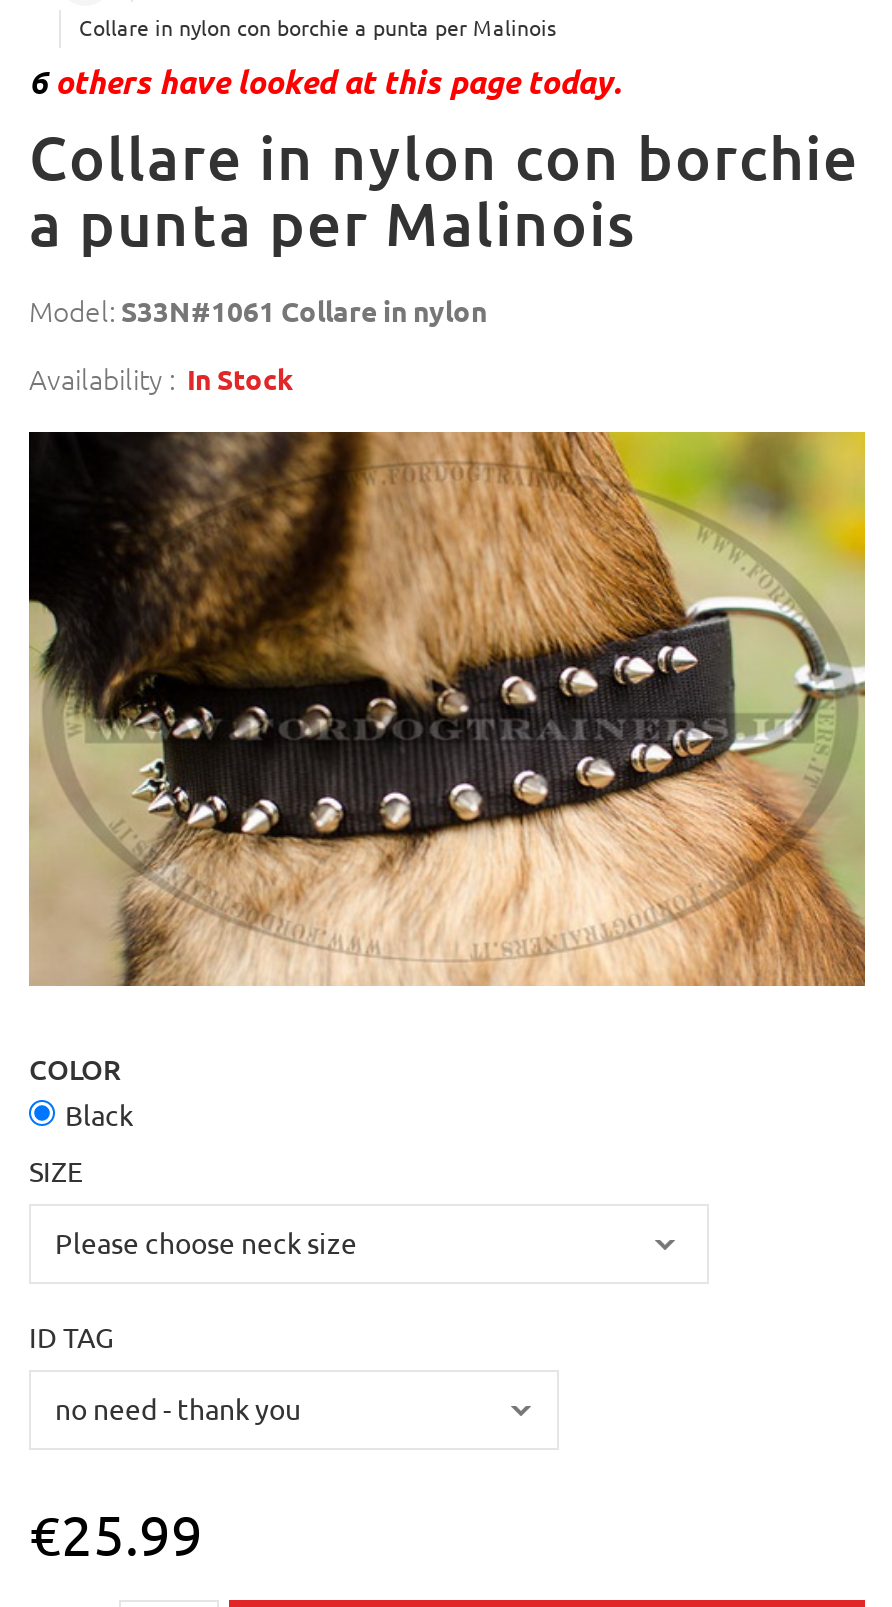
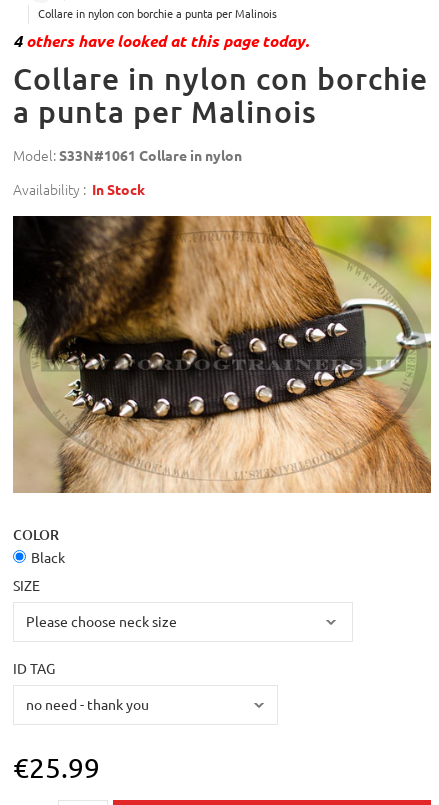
[29,61,621,103] 6 others have looked at this page today. -> [13,30,309,51] 4 others have looked at this page today.

